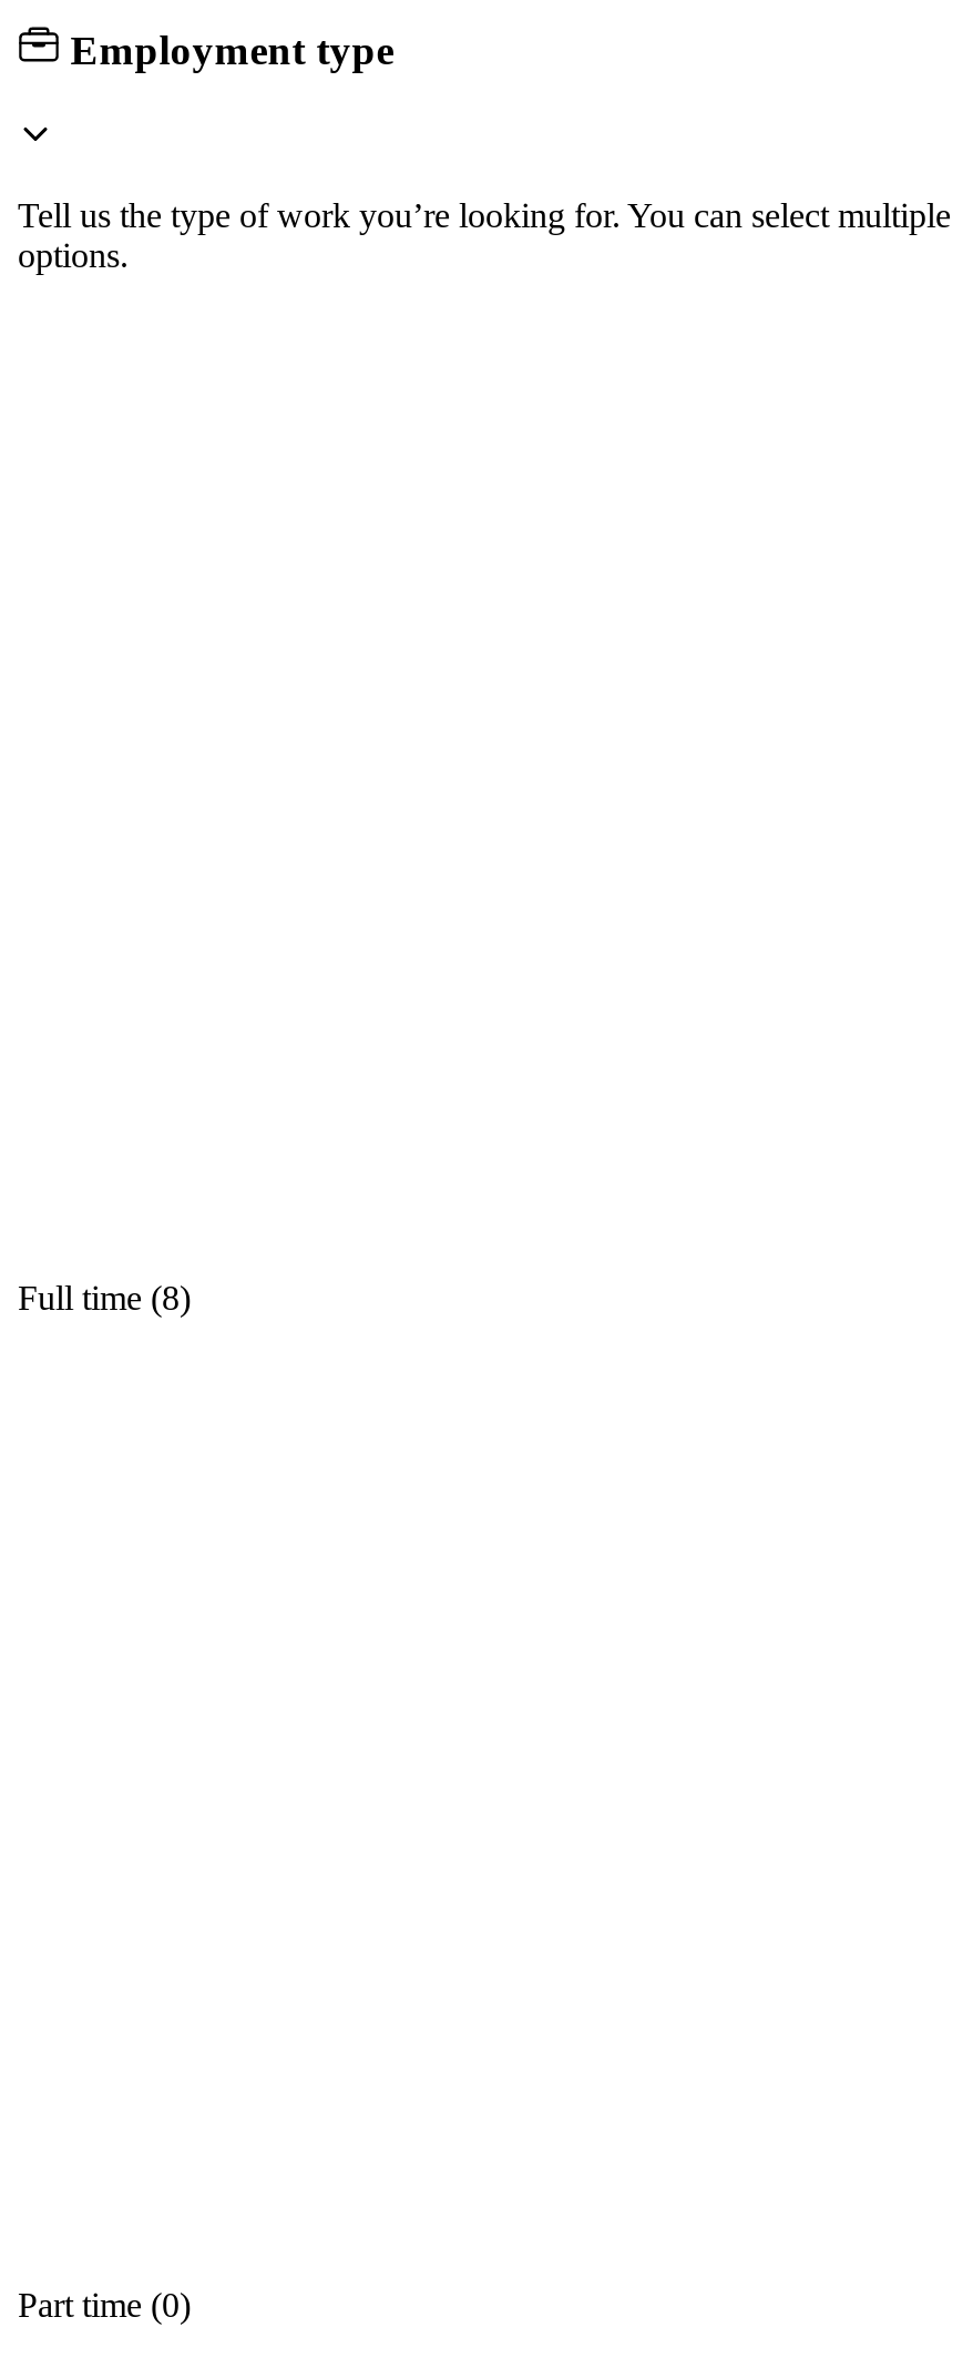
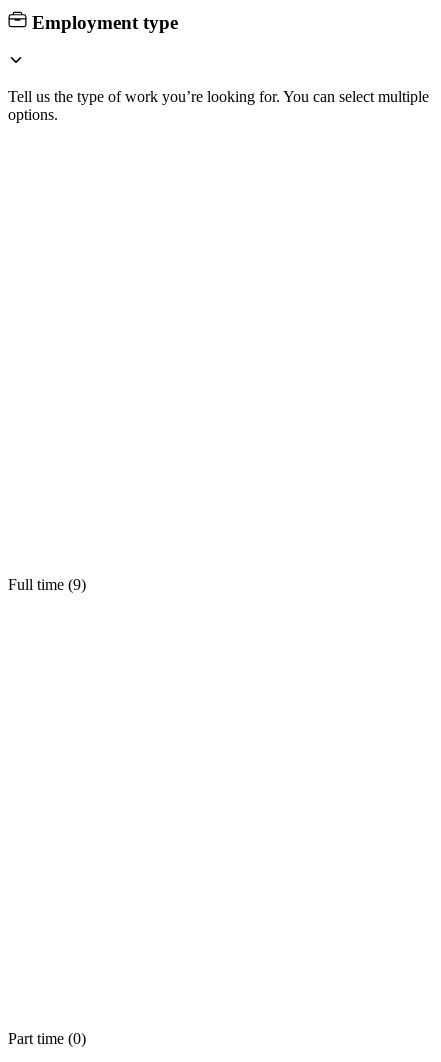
[18,1279,191,1317] Full time (8) -> [8,576,86,593] Full time (9)

